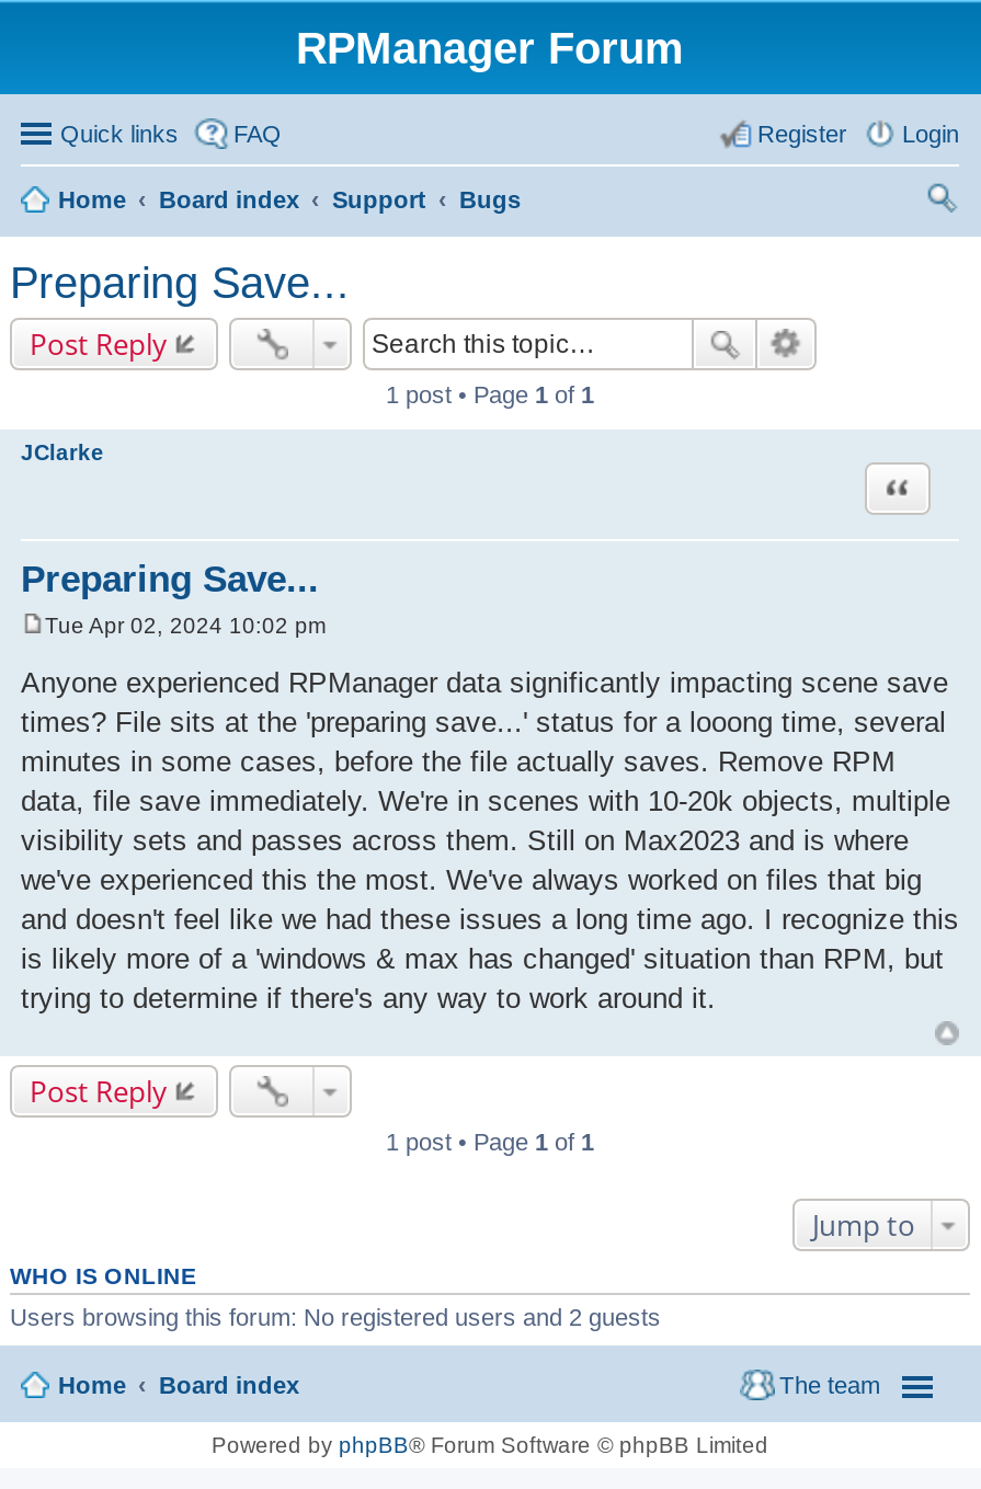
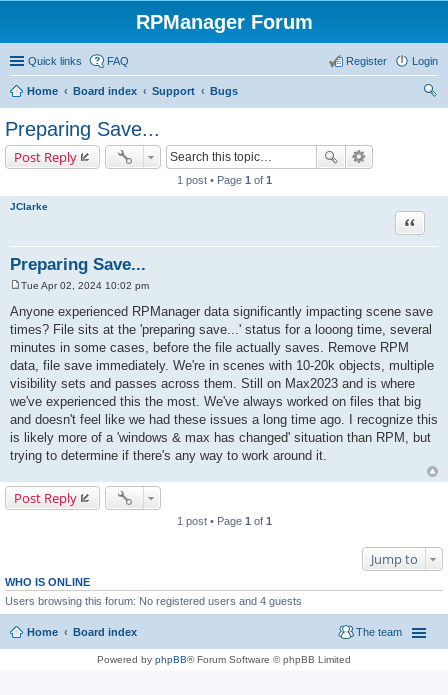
[10,1304,661,1330] Users browsing this forum: No registered users and 2 guests -> [5,595,302,607] Users browsing this forum: No registered users and 4 guests

